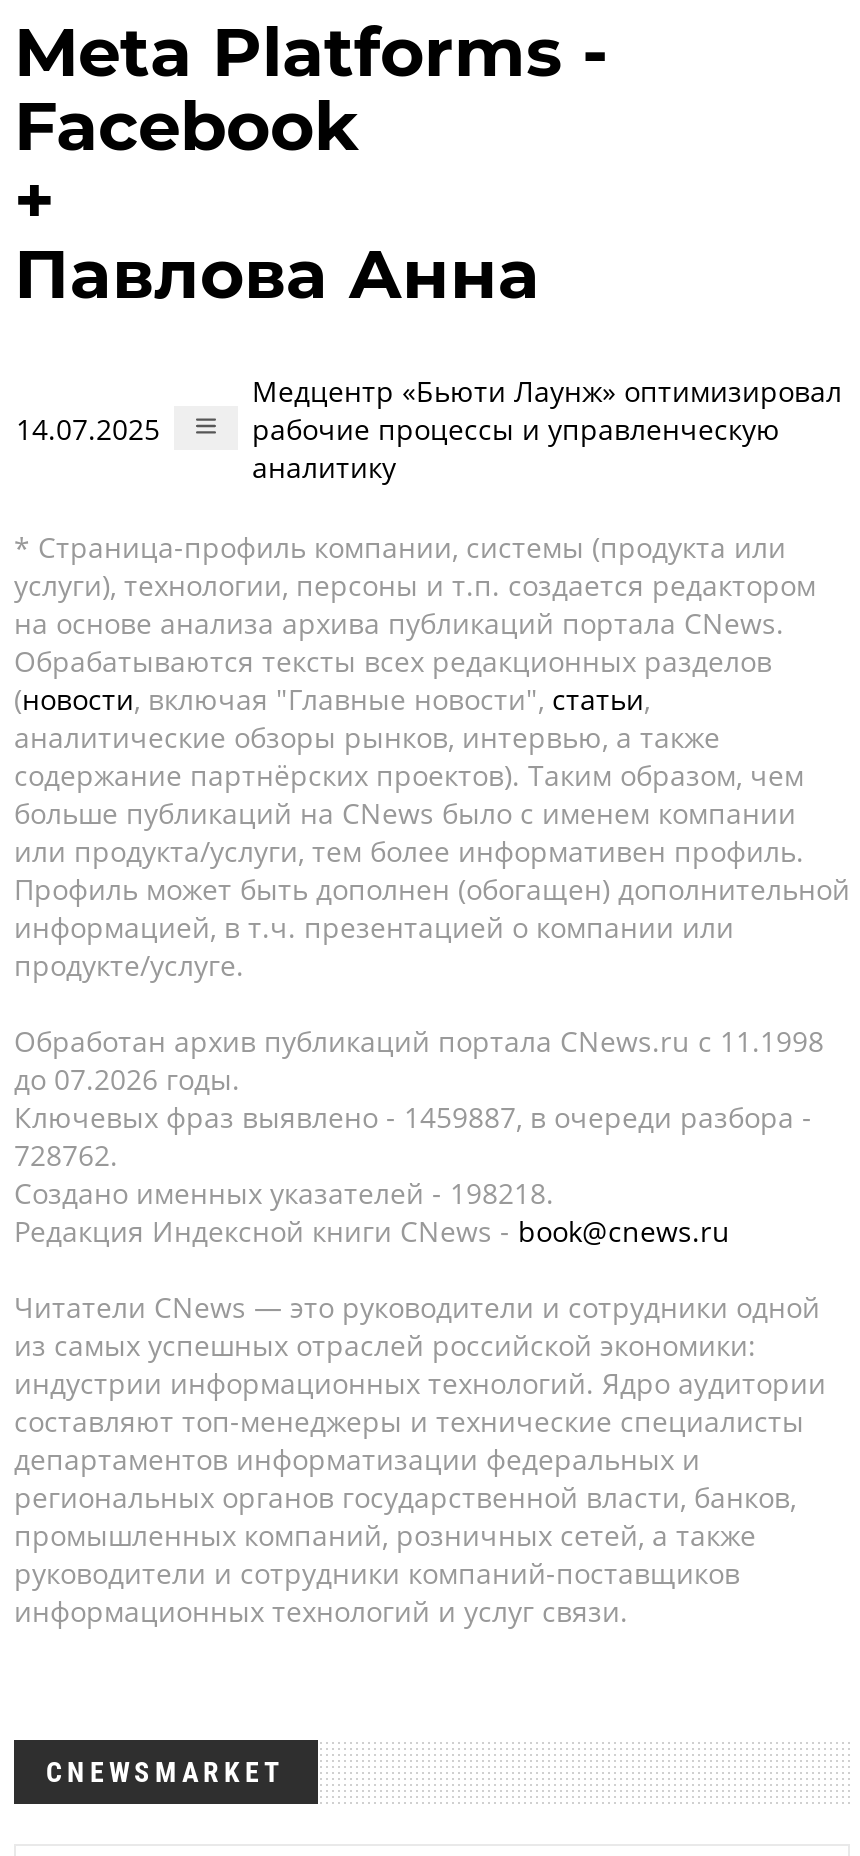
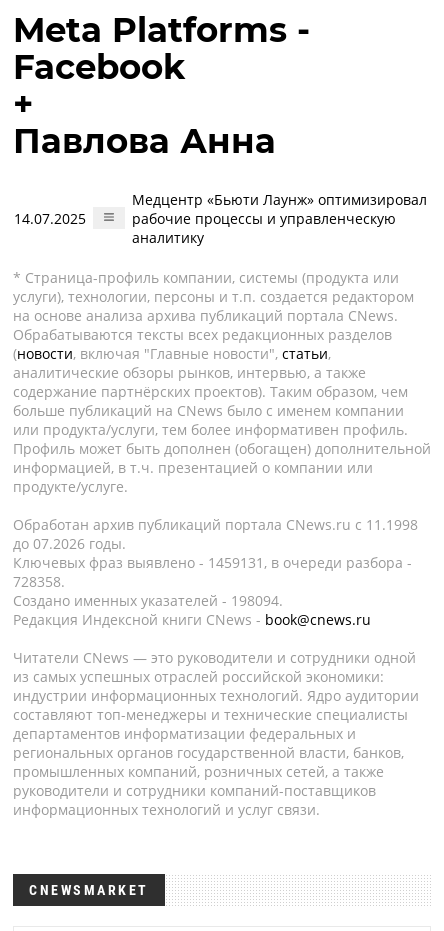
[14,1098,812,1136] Ключевых фраз выявлено - 1459887, в очереди разбора - -> [13,553,412,572] Ключевых фраз выявлено - 1459131, в очереди разбора -
[14,1136,118,1174] 728762. -> [13,572,65,591] 728358.
[14,1174,554,1212] Создано именных указателей - 198218. -> [13,591,283,610] Создано именных указателей - 198094.

